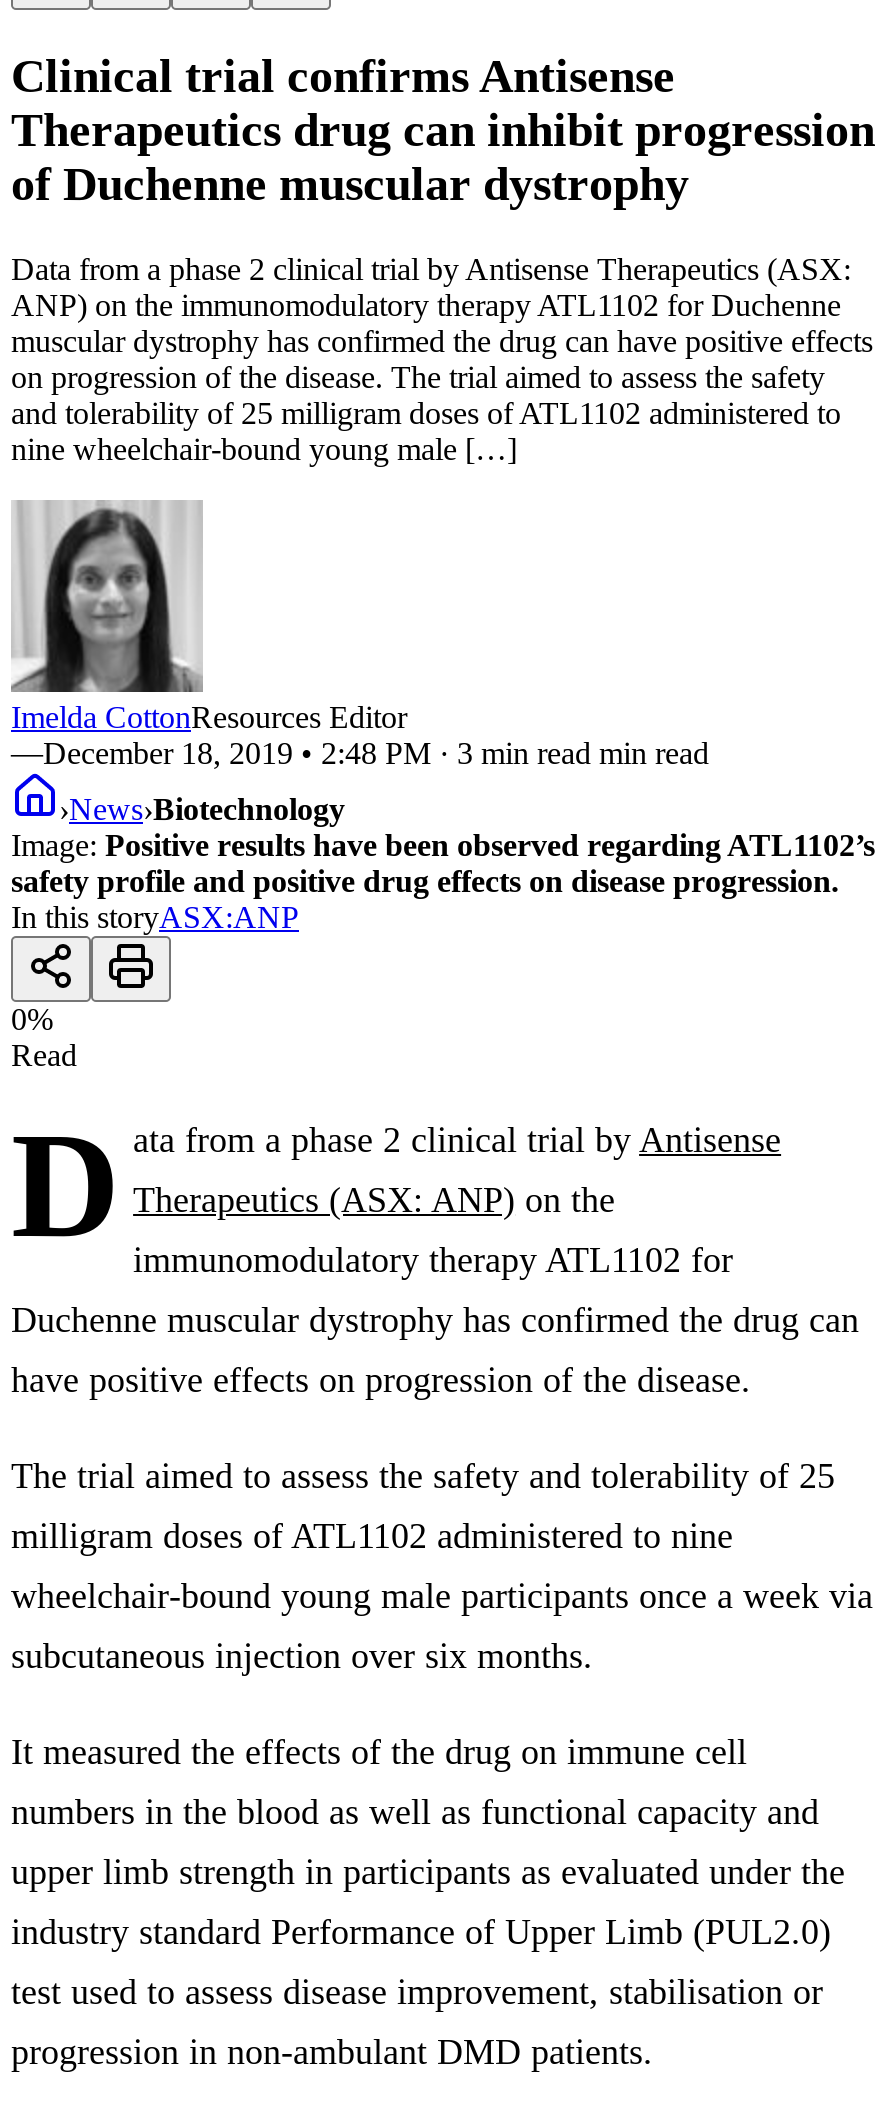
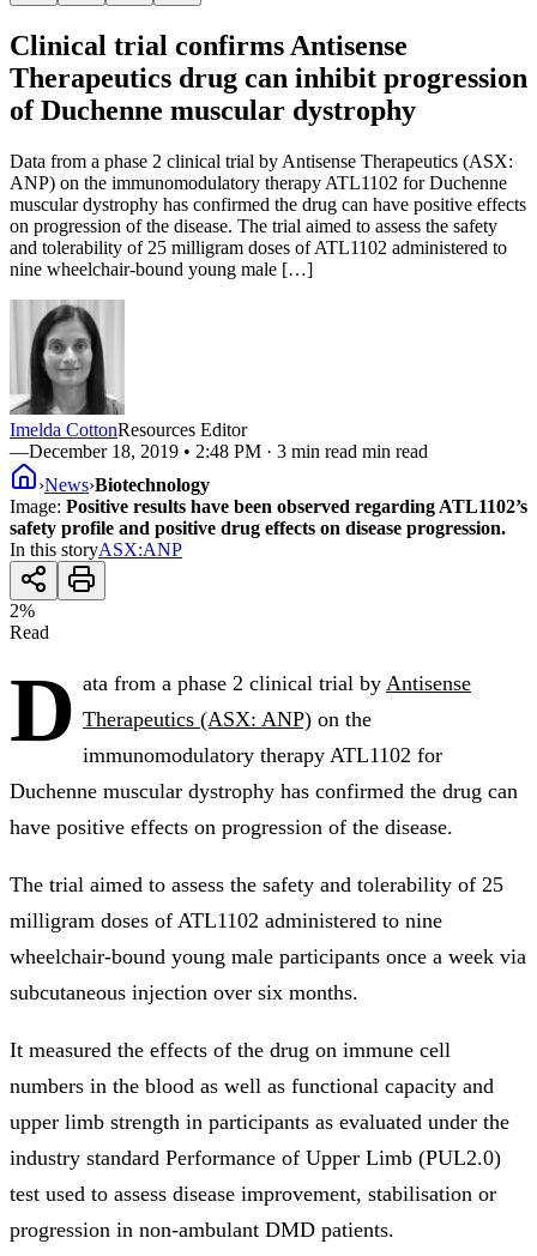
[11,1002,53,1036] 0% -> [10,600,35,621] 2%

